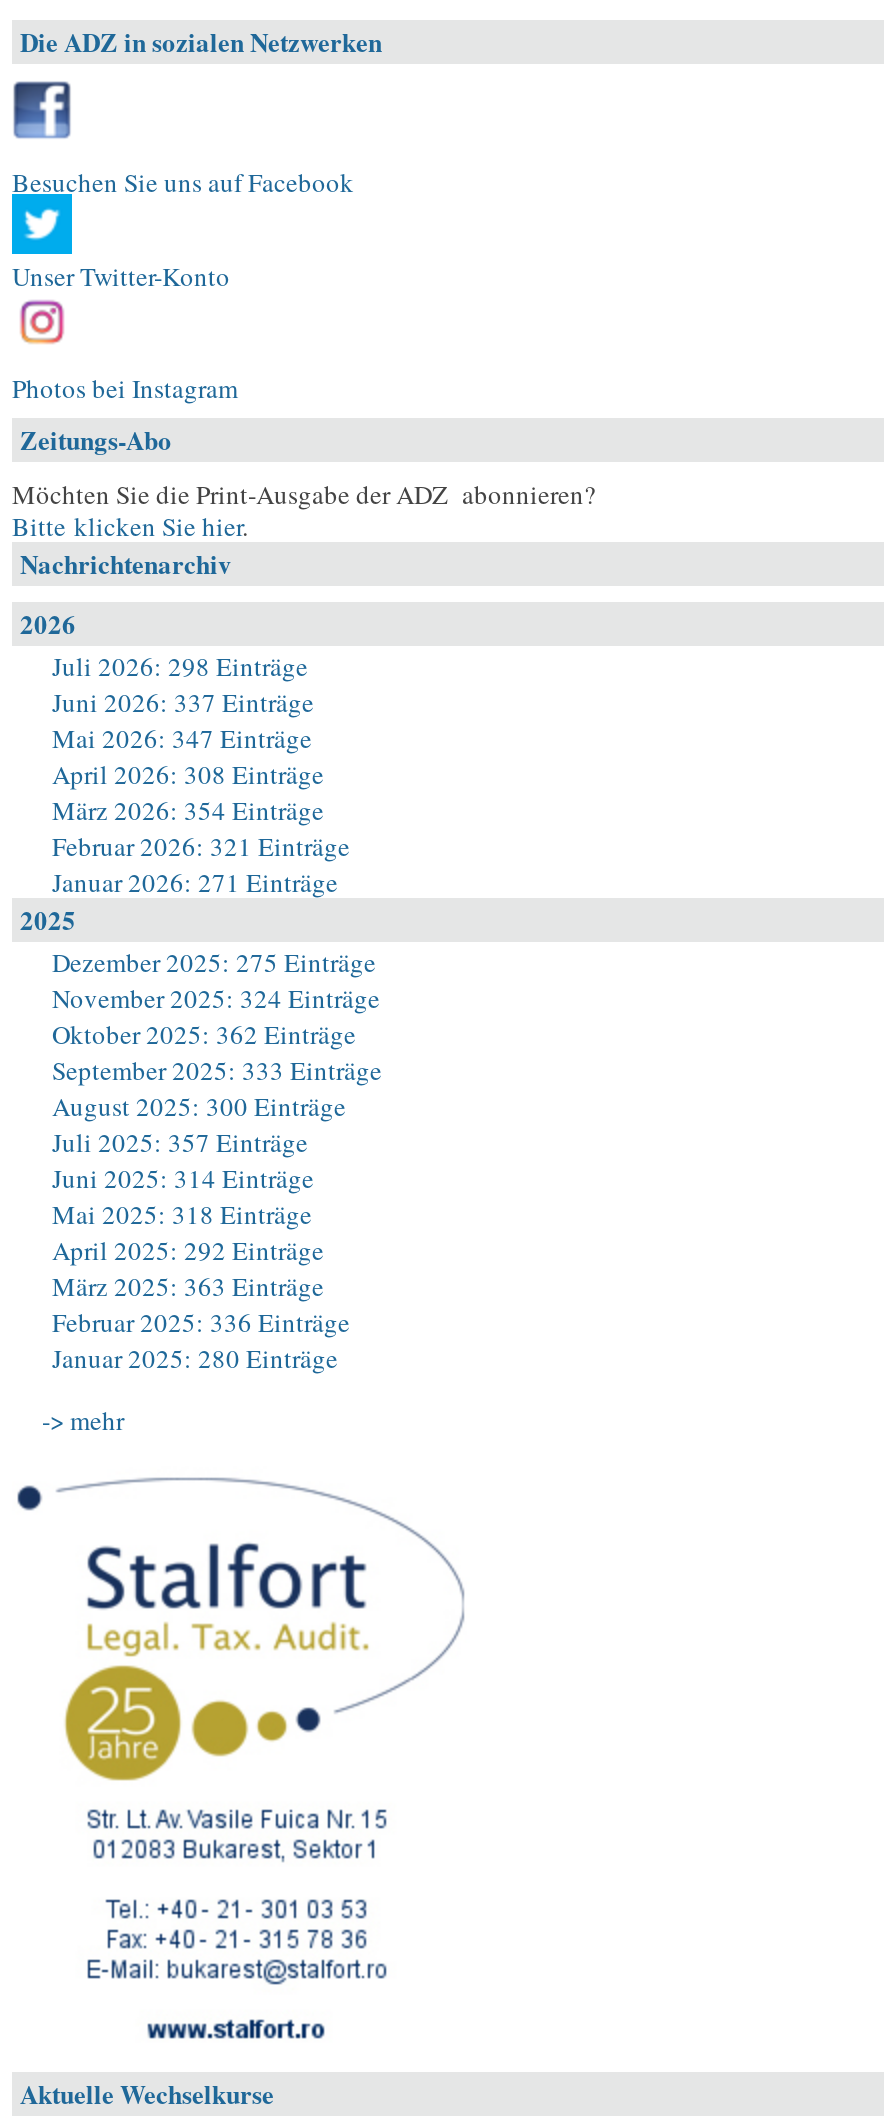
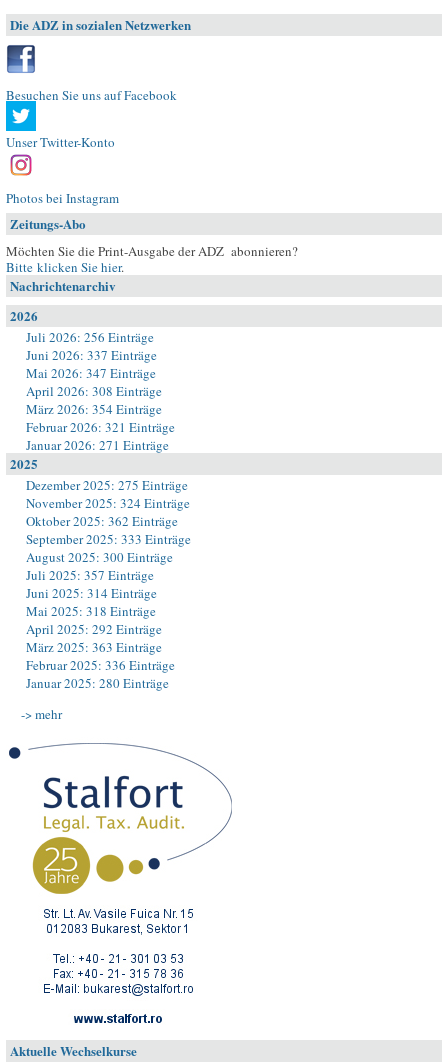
[52,648,308,684] Juli 2026: 298 Einträge -> [26,328,154,346] Juli 2026: 256 Einträge

